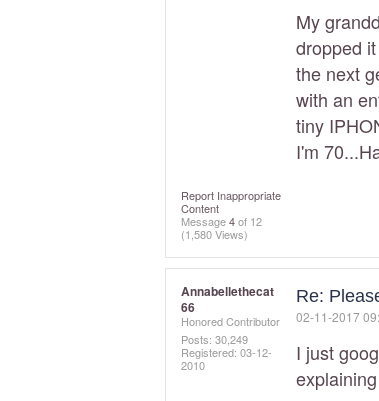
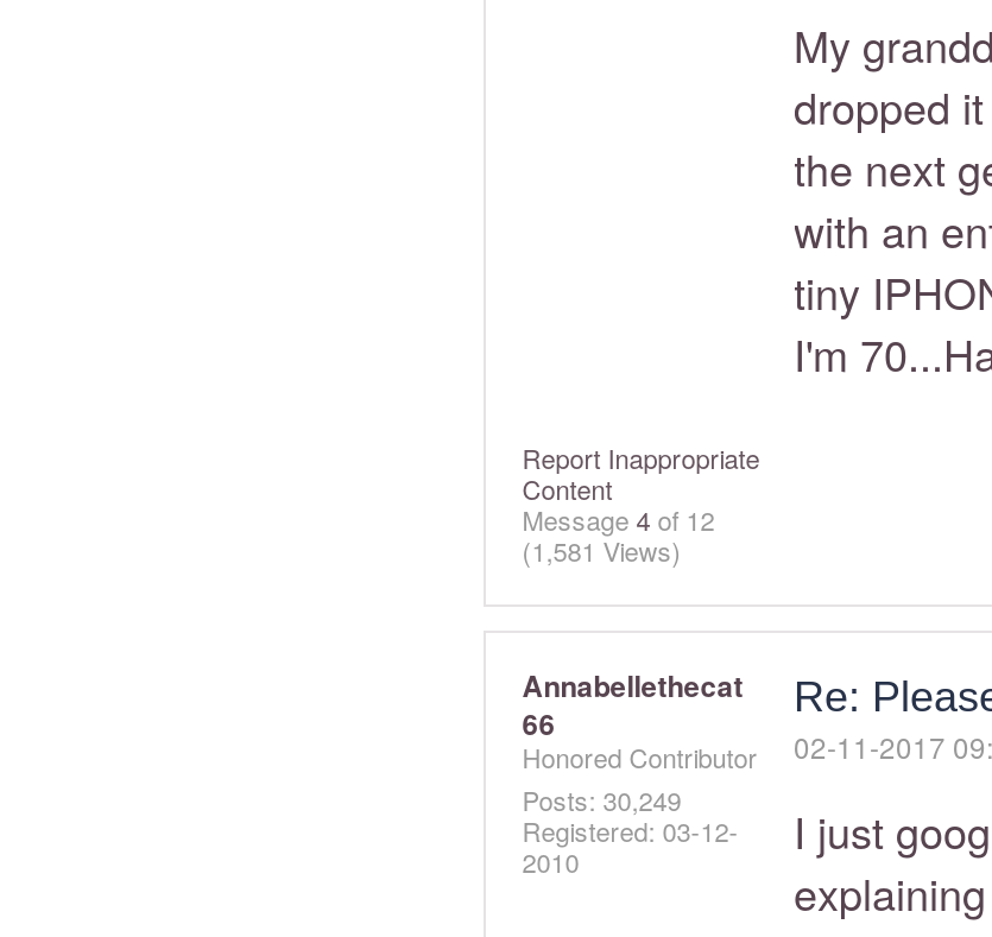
[181,226,248,242] (1,580 Views) -> [522,533,681,571] (1,581 Views)

